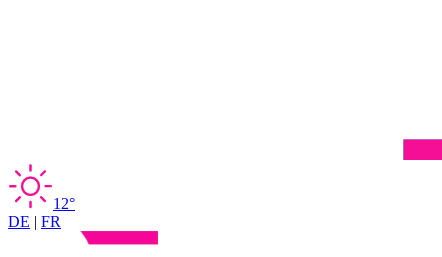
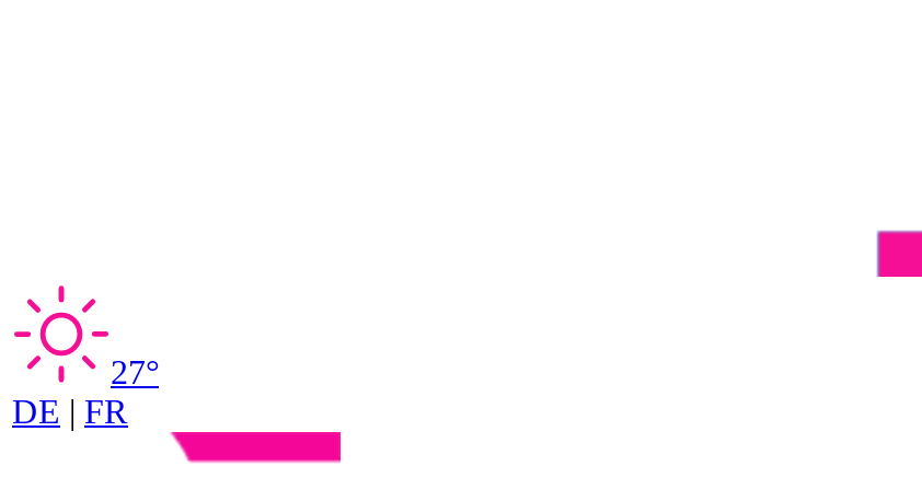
[53,195,75,212] 12° -> [111,353,159,390] 27°

